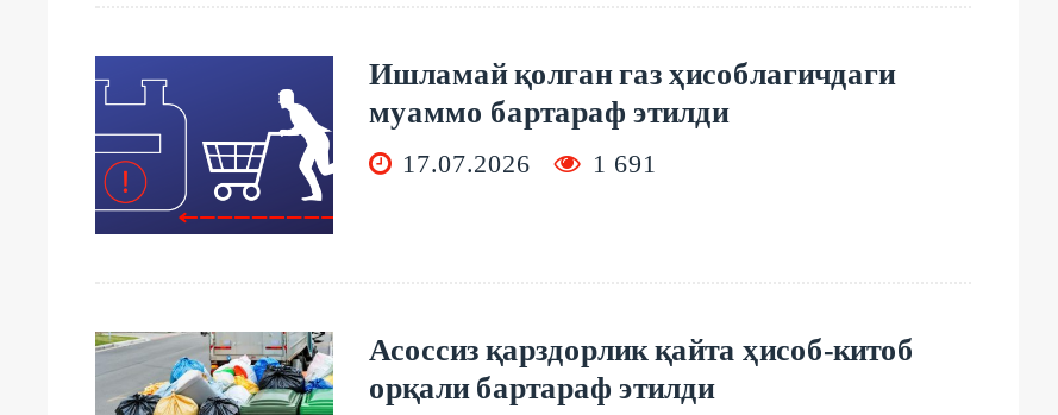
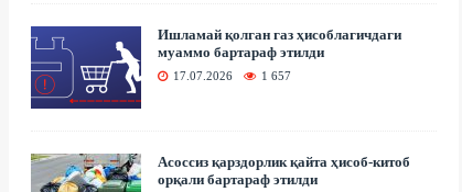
[593,148,657,176] 1 691 -> [261,69,291,82] 1 657

